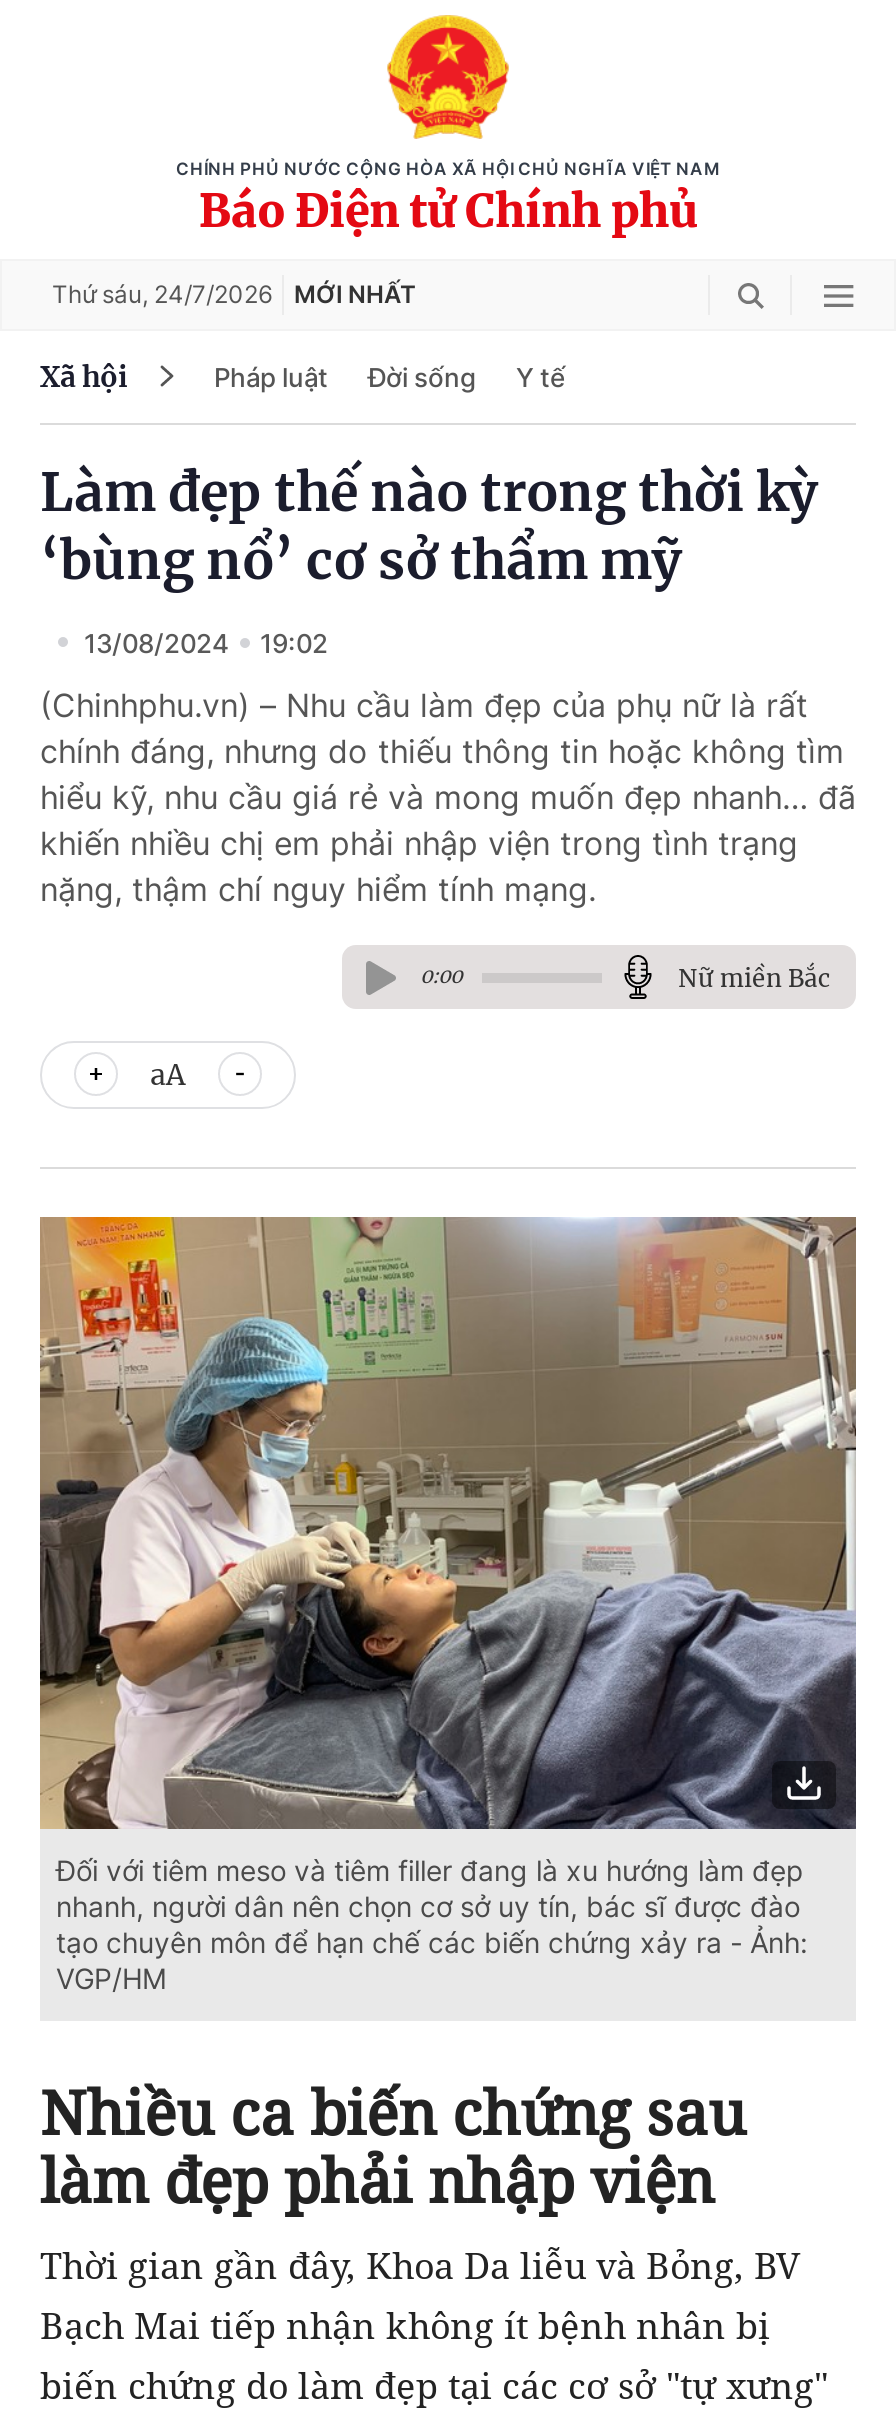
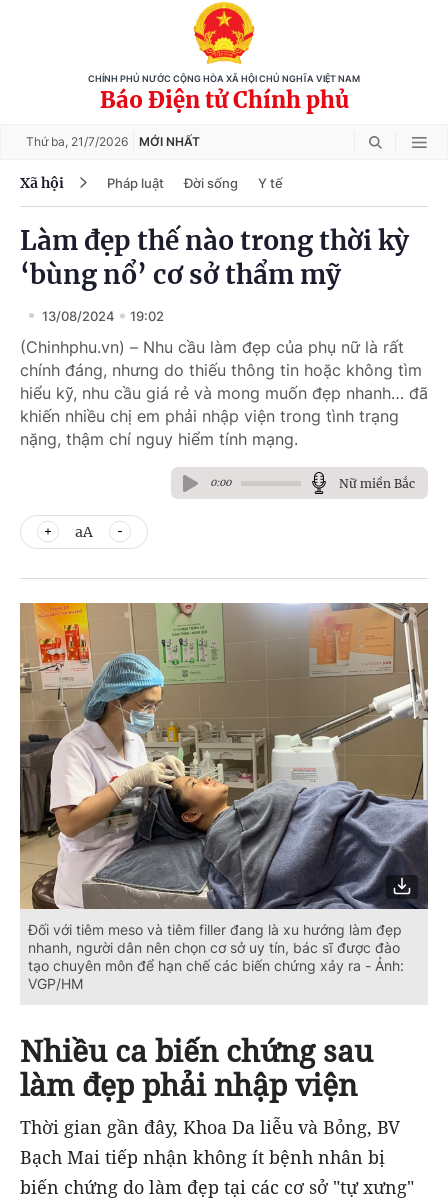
[52,279,416,309] Thứ sáu, 24/7/2026 MỚI NHẤT -> [26,134,200,149] Thứ ba, 21/7/2026 MỚI NHẤT

